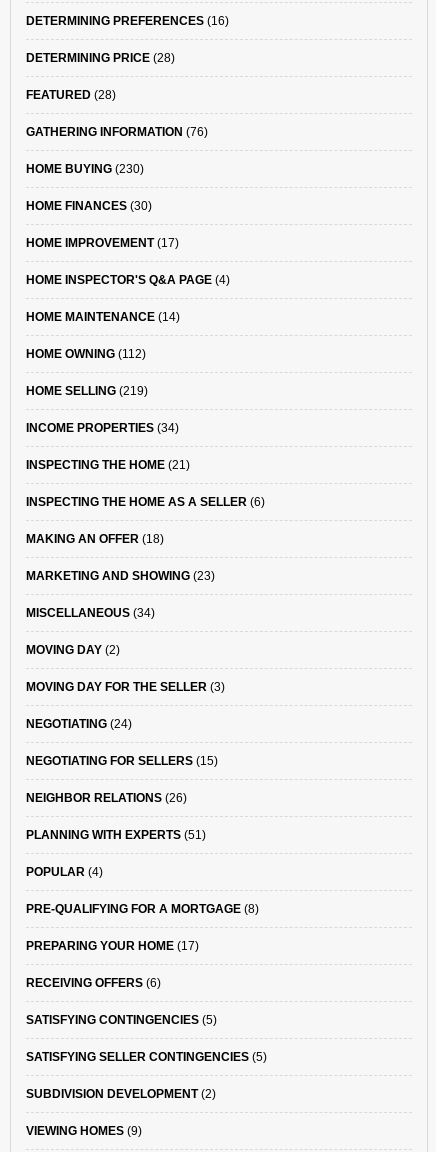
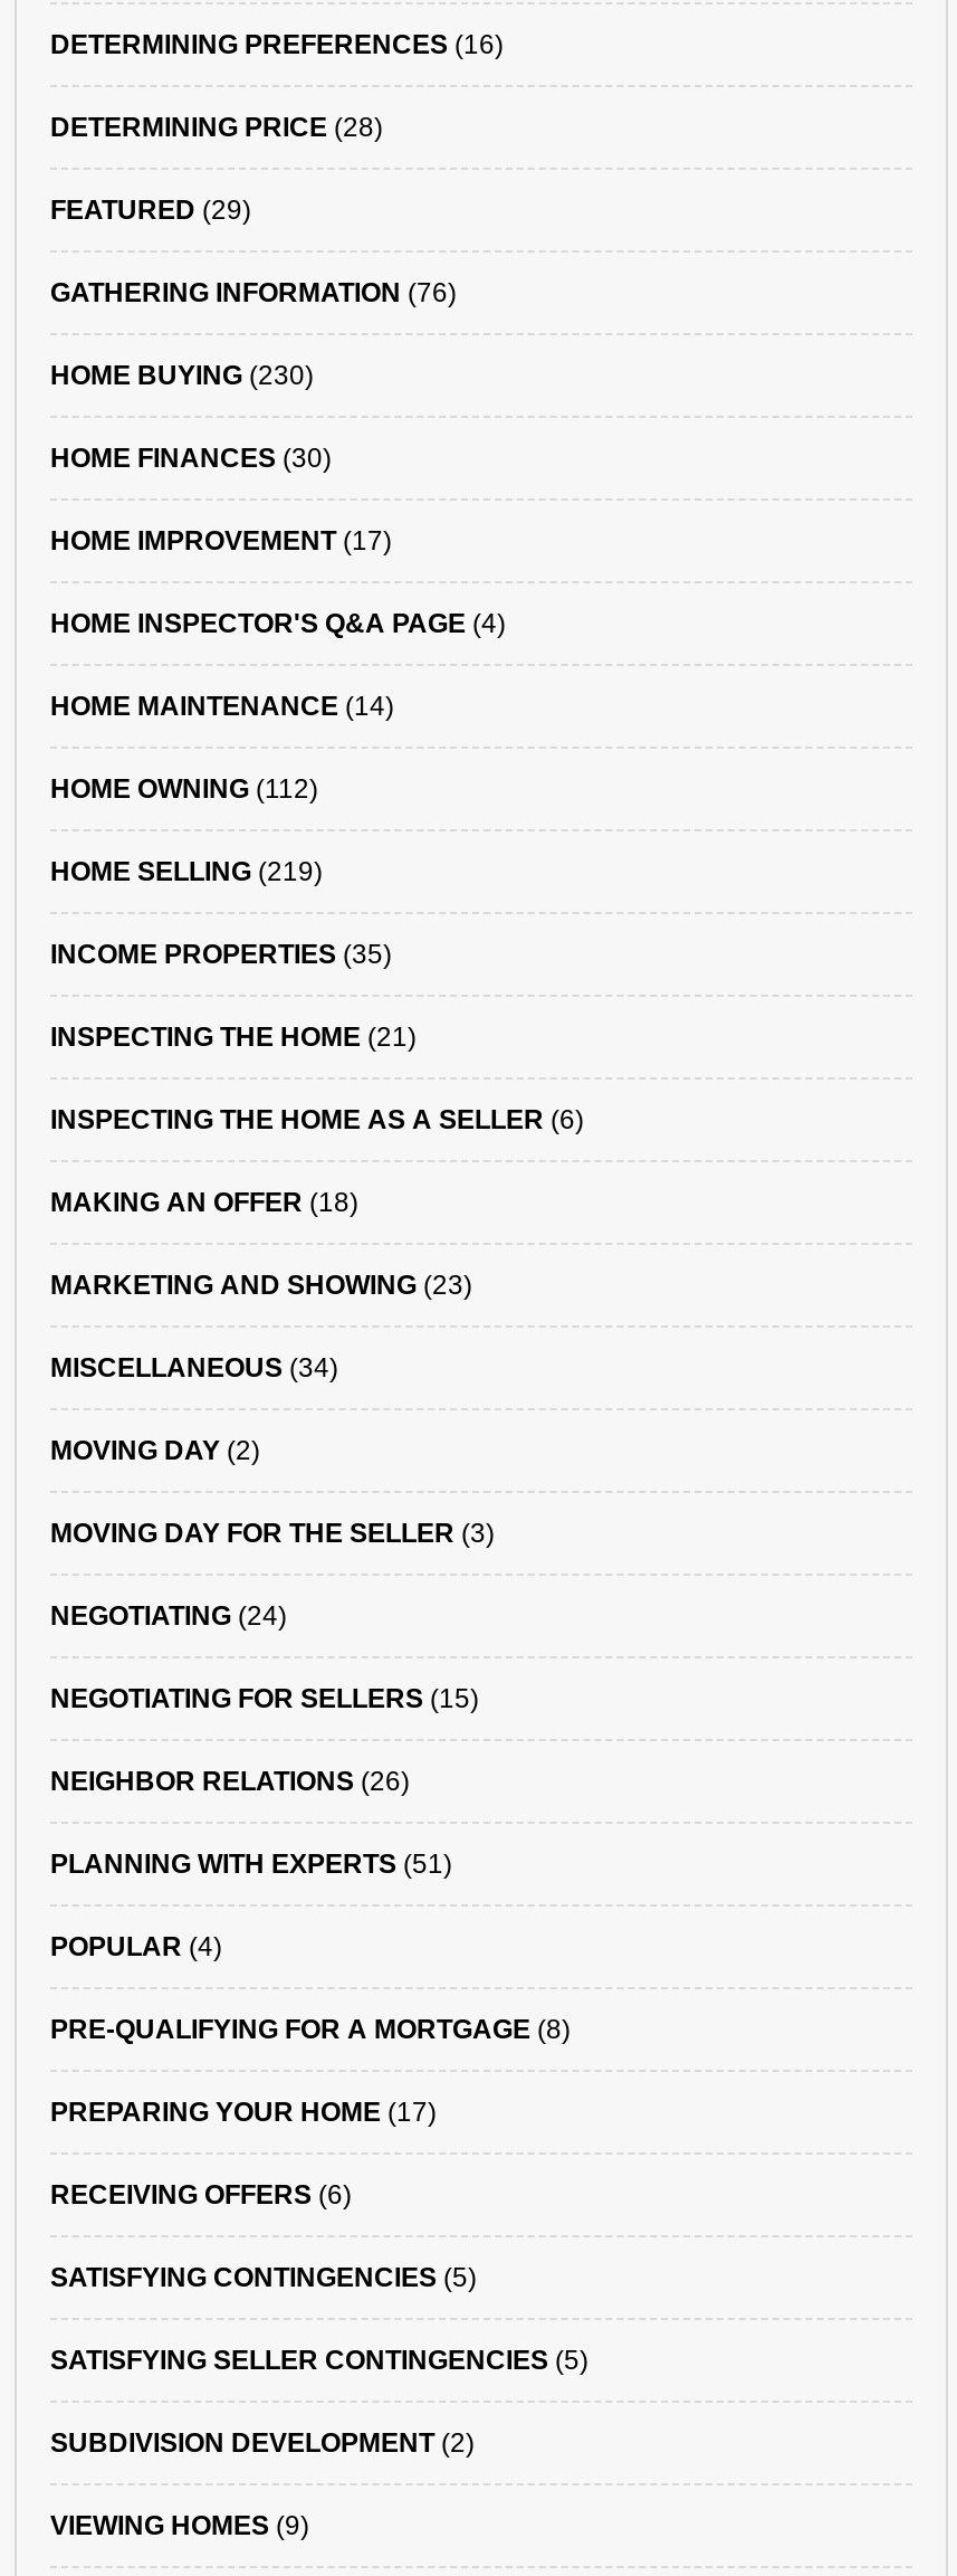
[26,88,116,102] FEATURED (28) -> [50,194,251,226] FEATURED (29)
[26,421,179,435] INCOME PROPERTIES (34) -> [50,939,392,970] INCOME PROPERTIES (35)

